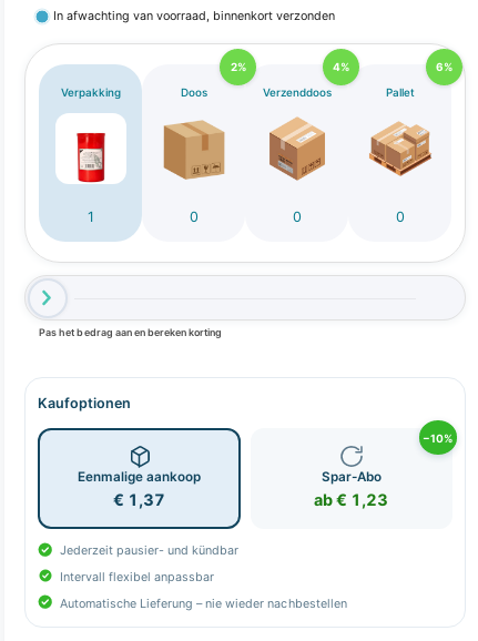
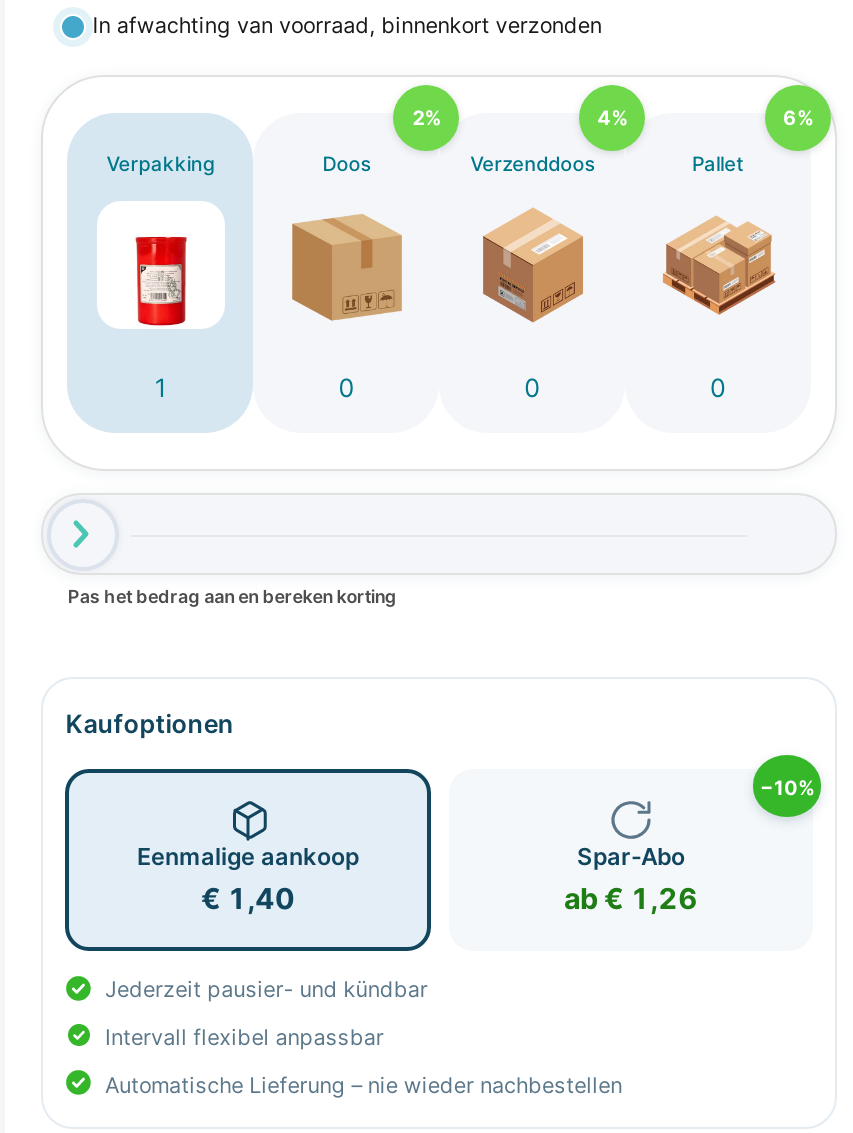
[113,491,165,509] € 1,37 -> [201,882,295,916] € 1,40
[314,491,389,509] ab € 1,23 -> [564,882,698,916] ab € 1,26

